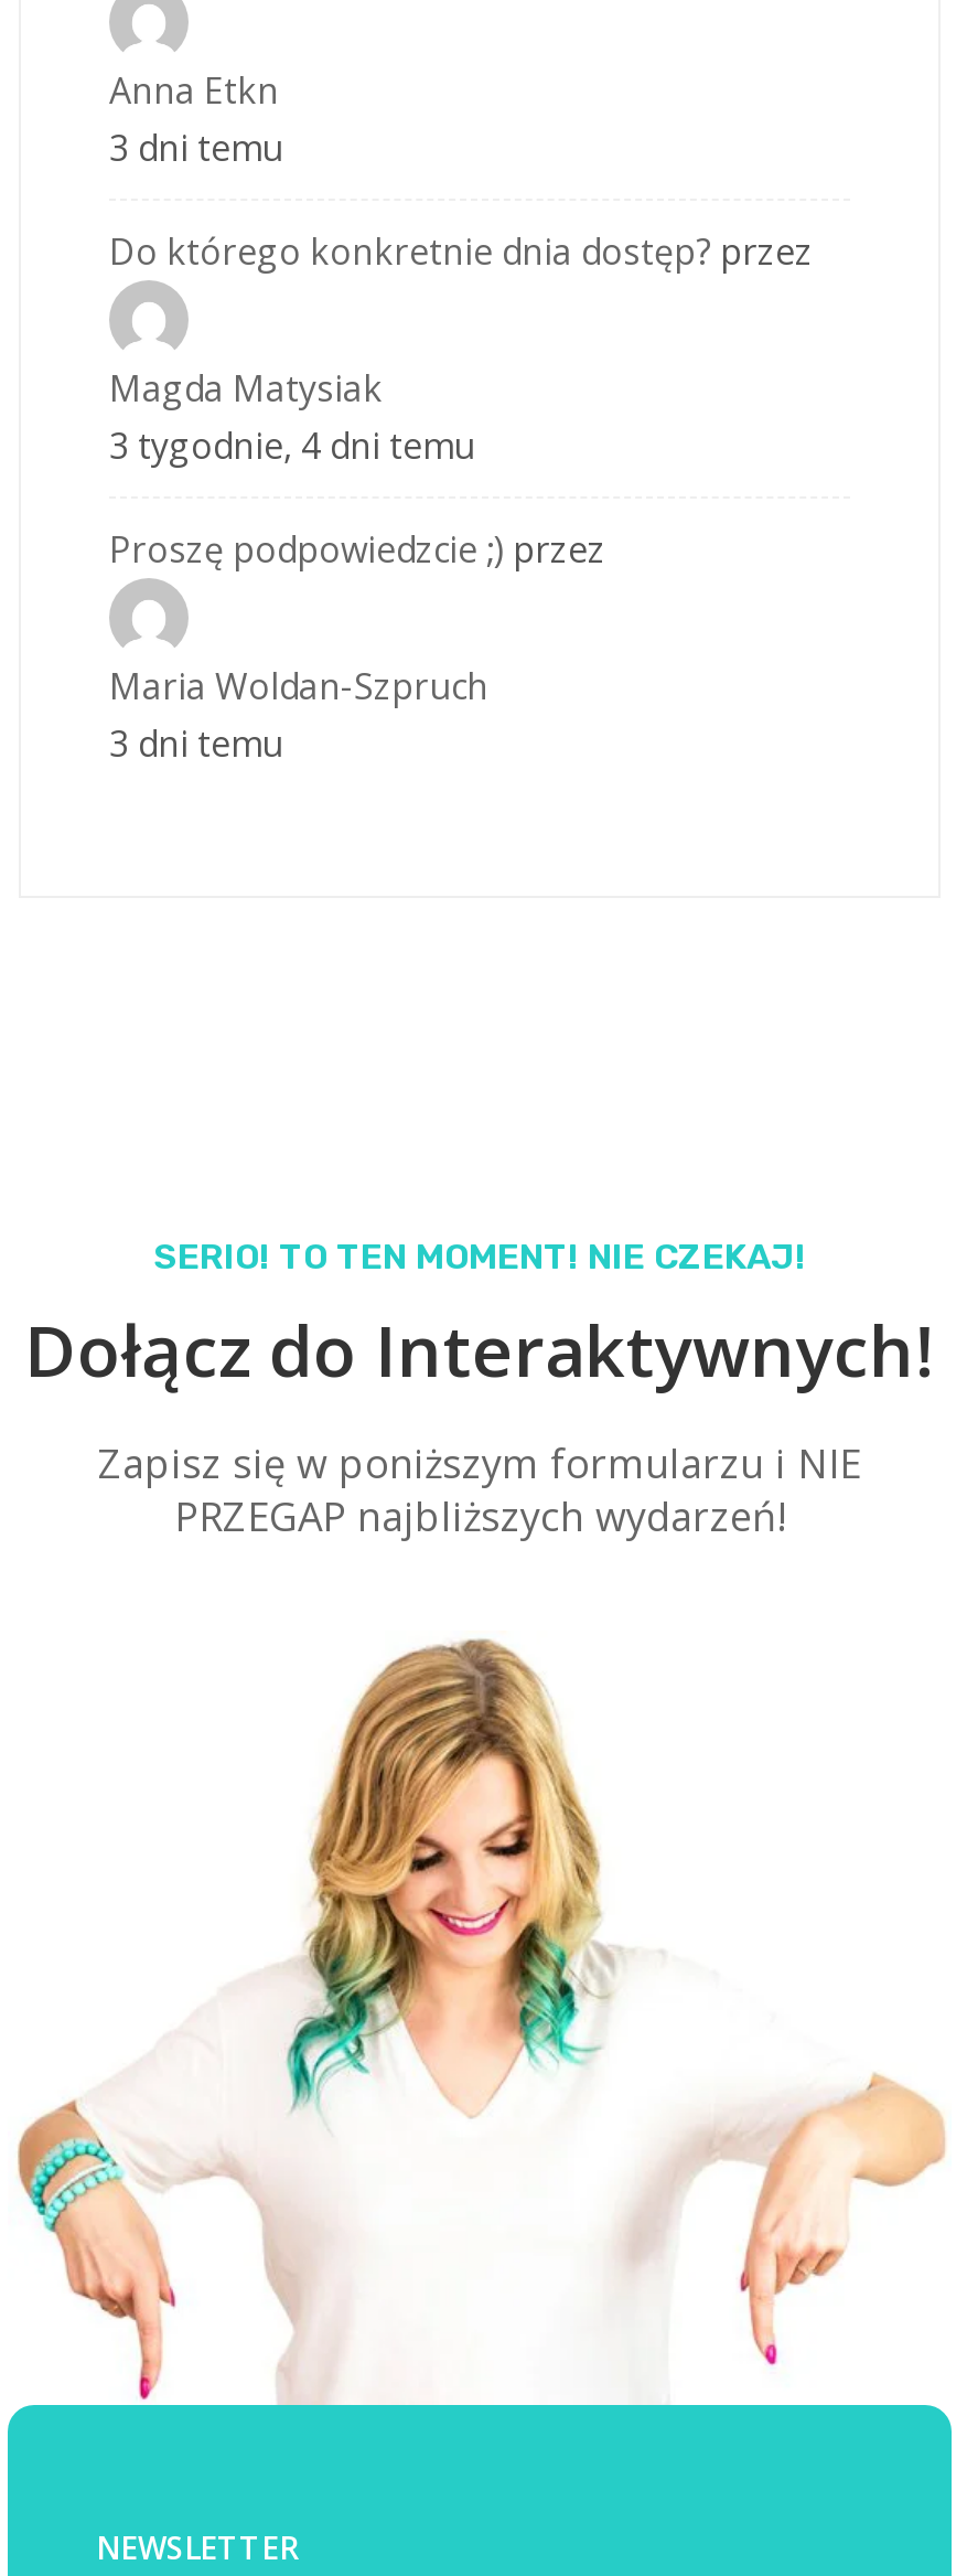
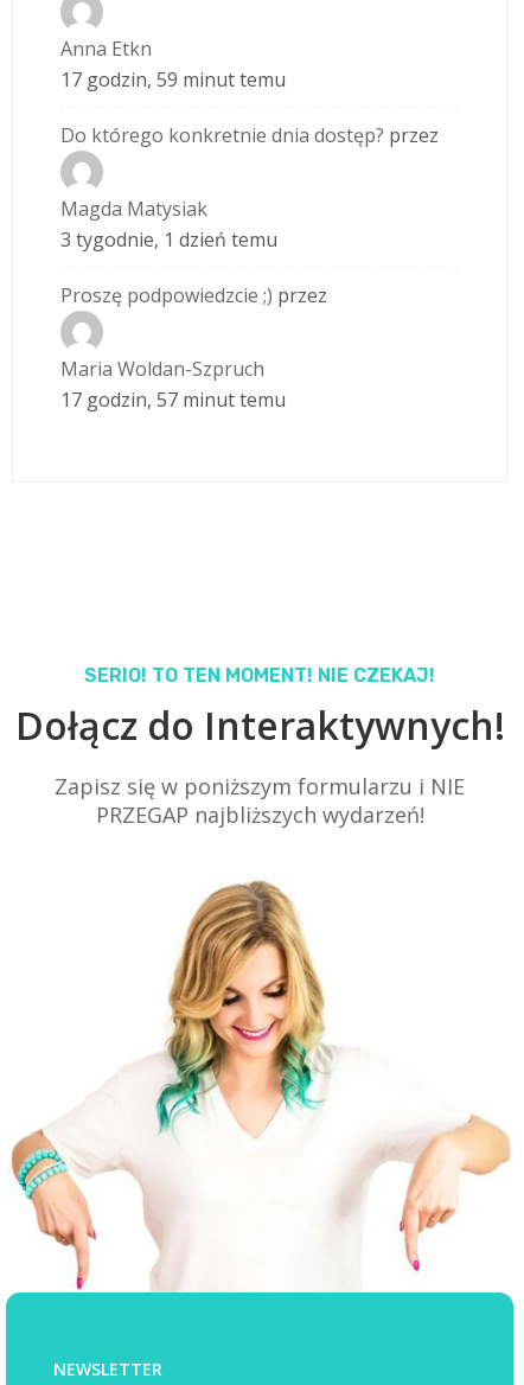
[109,124,283,173] 3 dni temu -> [60,67,286,93] 17 godzin, 59 minut temu
[109,422,475,471] 3 tygodnie, 4 dni temu -> [60,227,277,253] 3 tygodnie, 1 dzień temu
[109,720,283,768] 3 dni temu -> [60,387,286,413] 17 godzin, 57 minut temu

